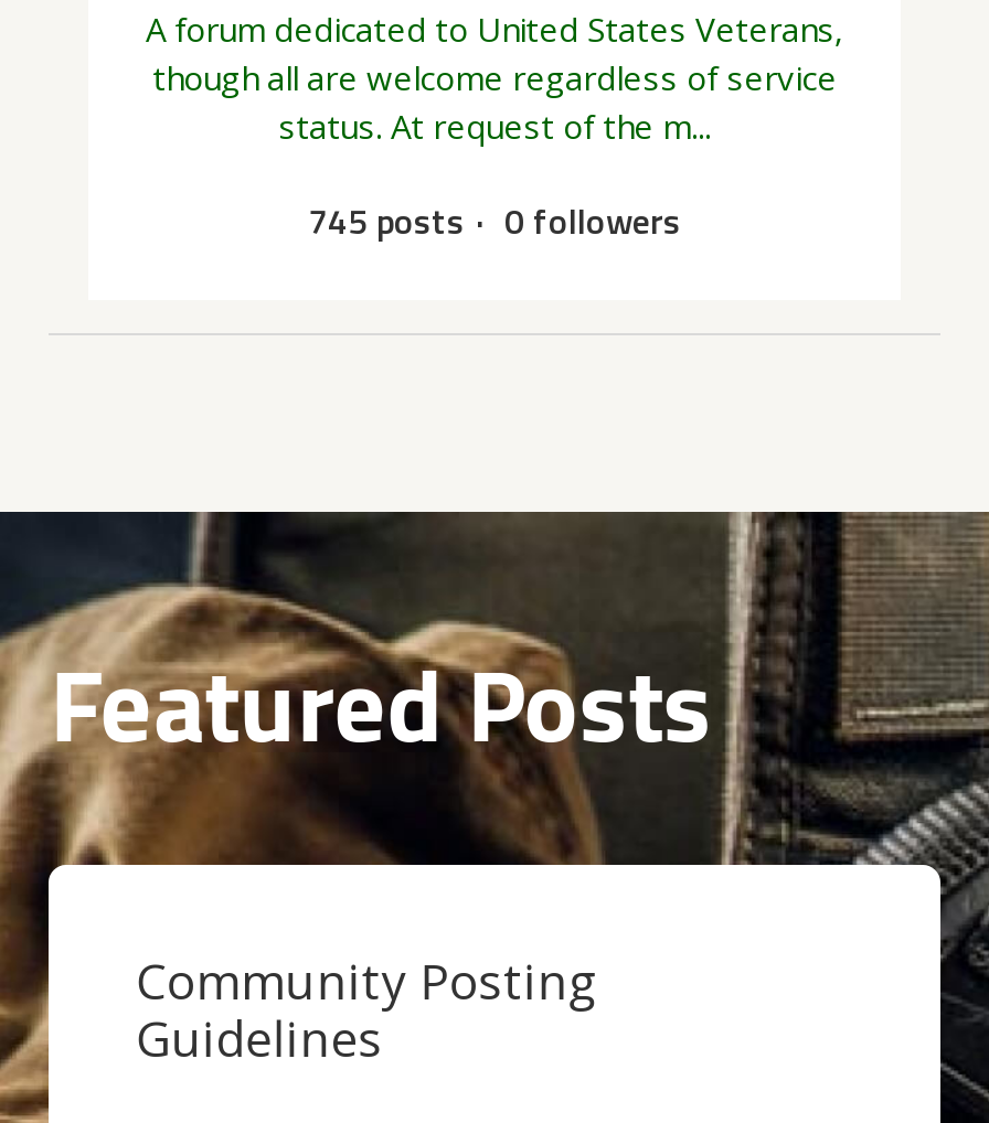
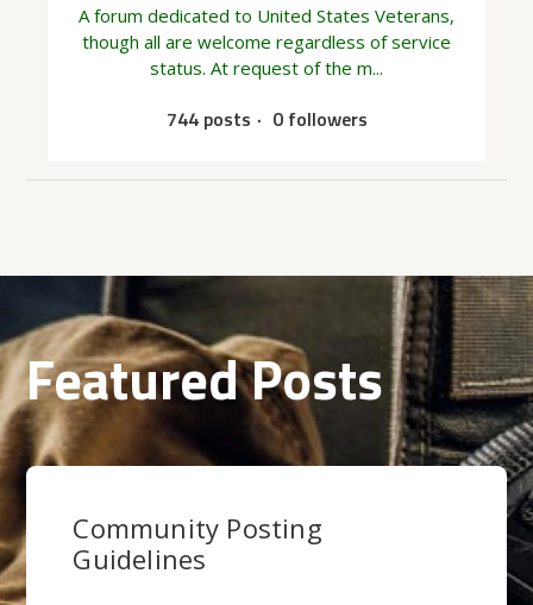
[308,194,681,247] 745 posts 0 followers -> [166,105,367,133] 744 posts 0 followers

